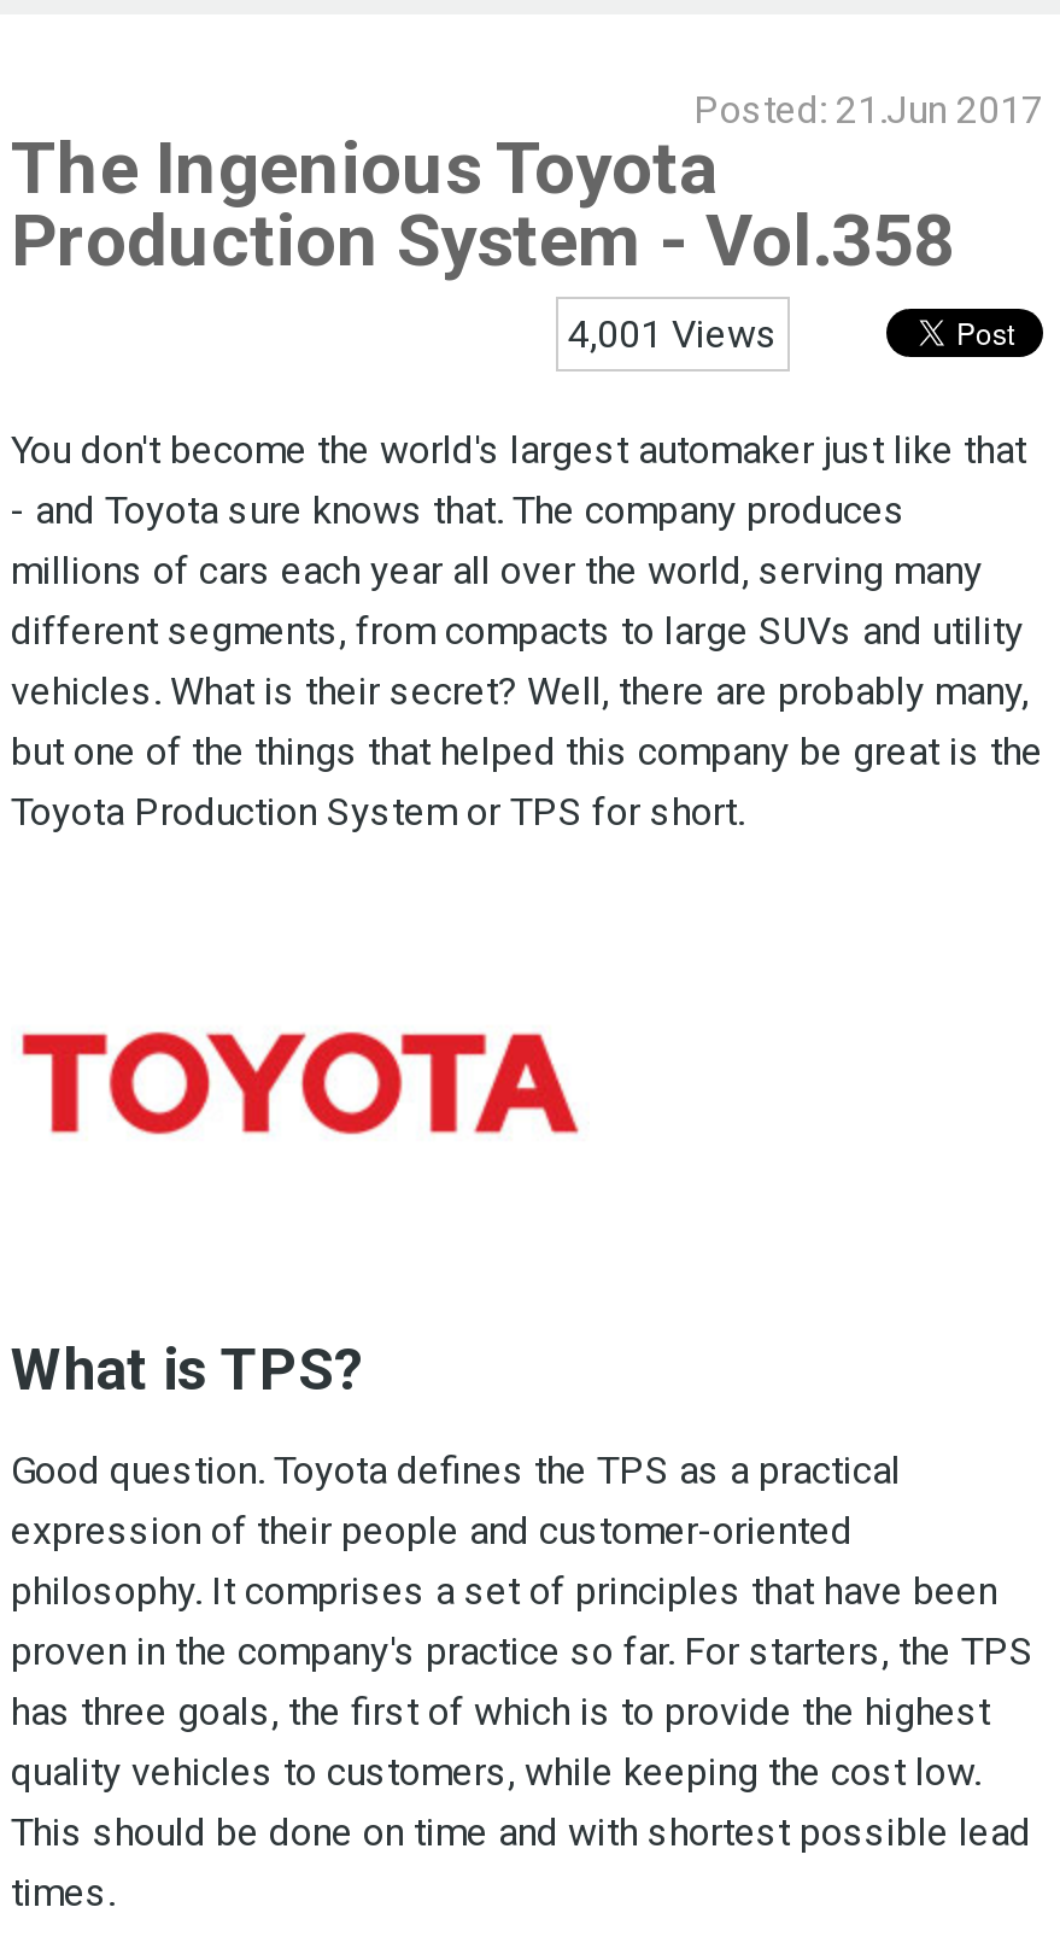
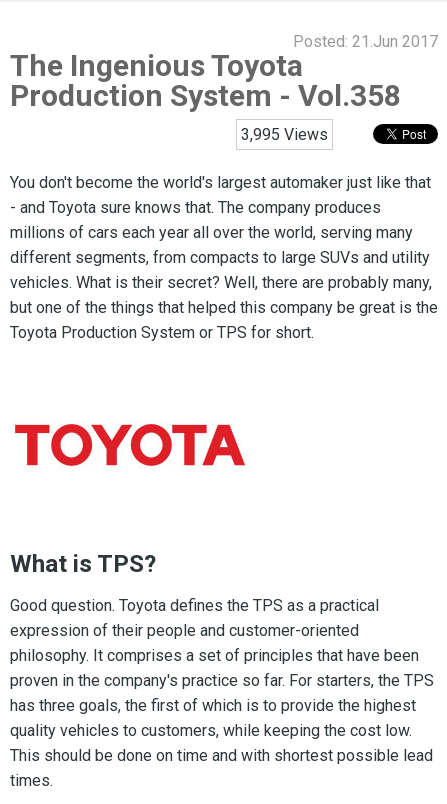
[568,310,778,356] 4,001 Views -> [241,125,328,144] 3,995 Views

